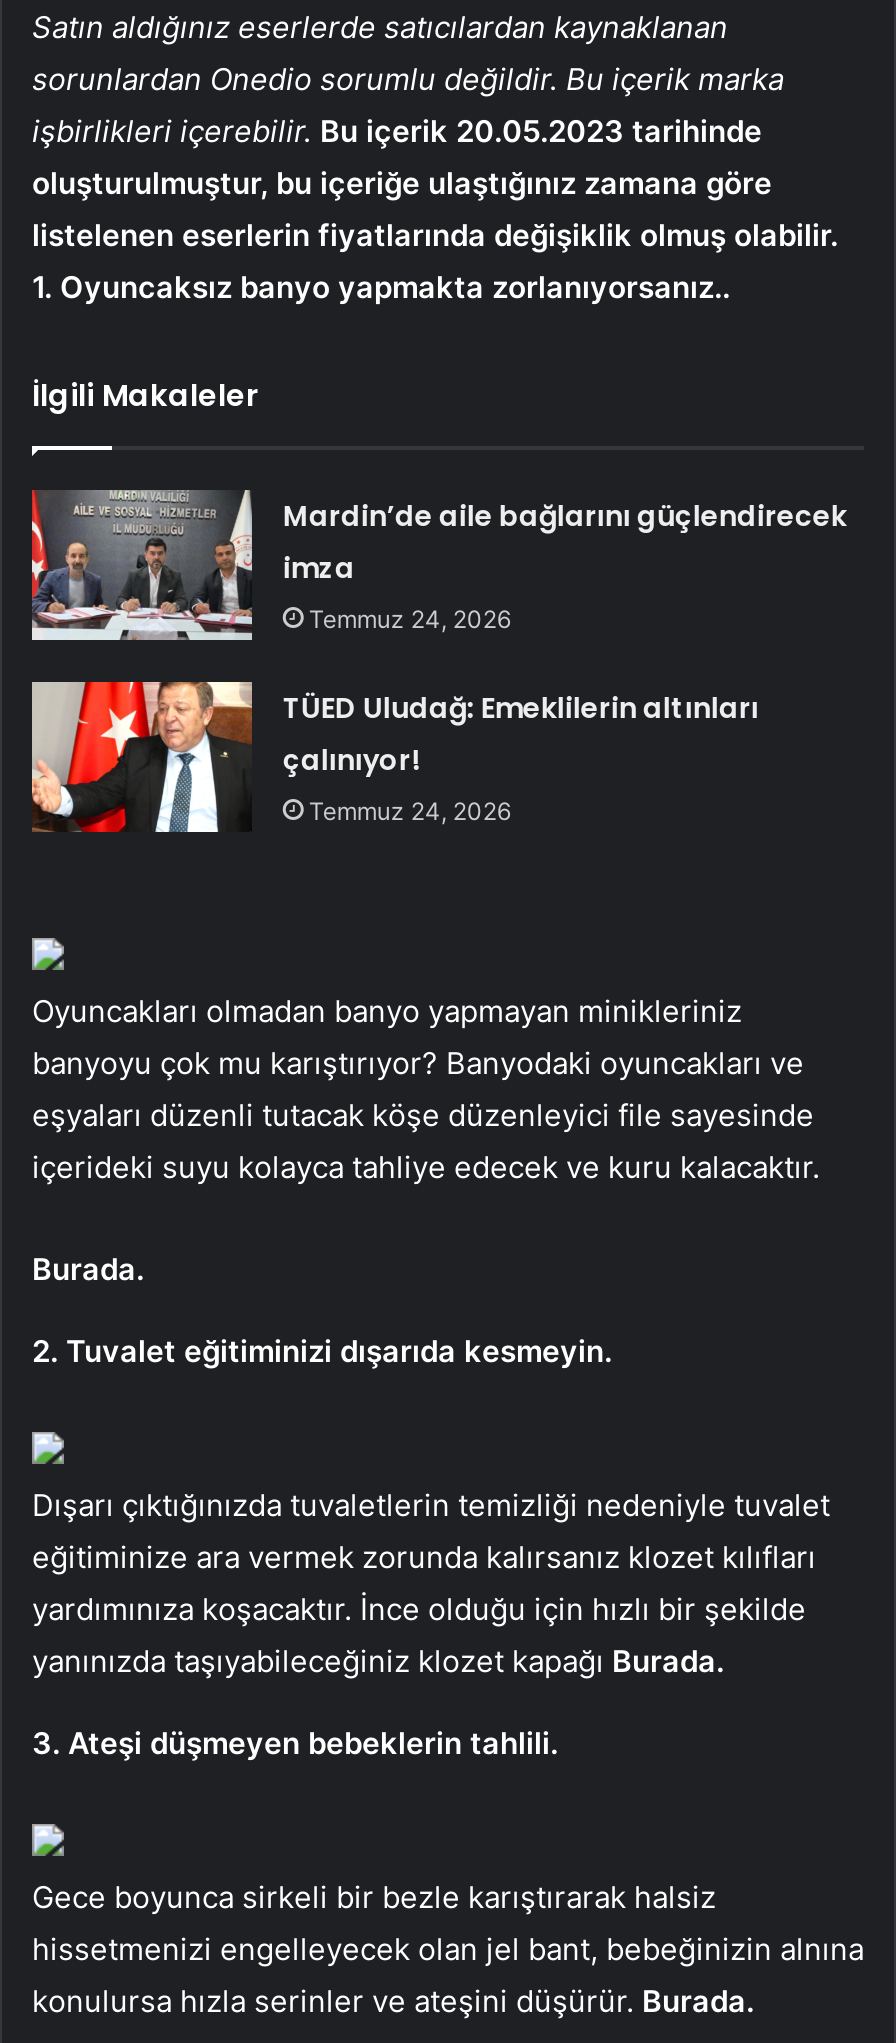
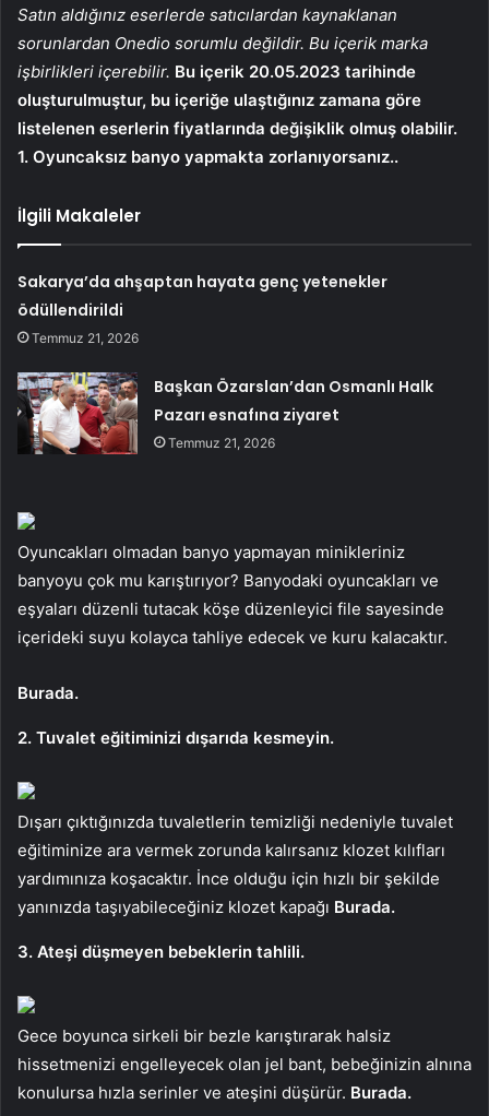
[283,495,847,633] Mardin’de aile bağlarını güçlendirecek | imza | Temmuz 24, 2026 -> [18,270,388,346] Sakarya’da ahşaptan hayata genç yetenekler | ödüllendirildi | Temmuz 21, 2026
[30,680,759,834] [image] | TÜED Uludağ: Emeklilerin altınları | çalınıyor! | Temmuz 24, 2026 -> [16,371,434,455] [image] | Başkan Özarslan’dan Osmanlı Halk | Pazarı esnafına ziyaret | Temmuz 21, 2026

